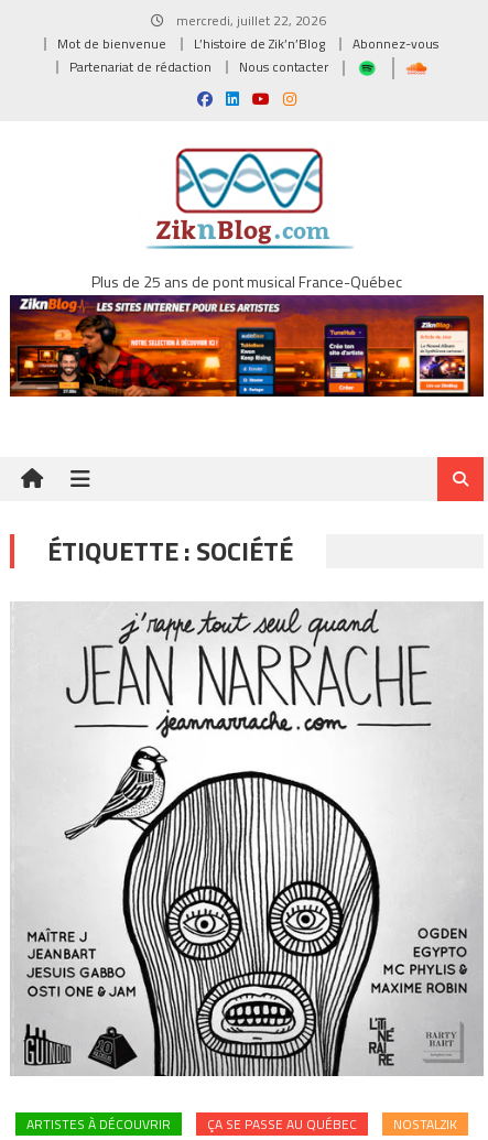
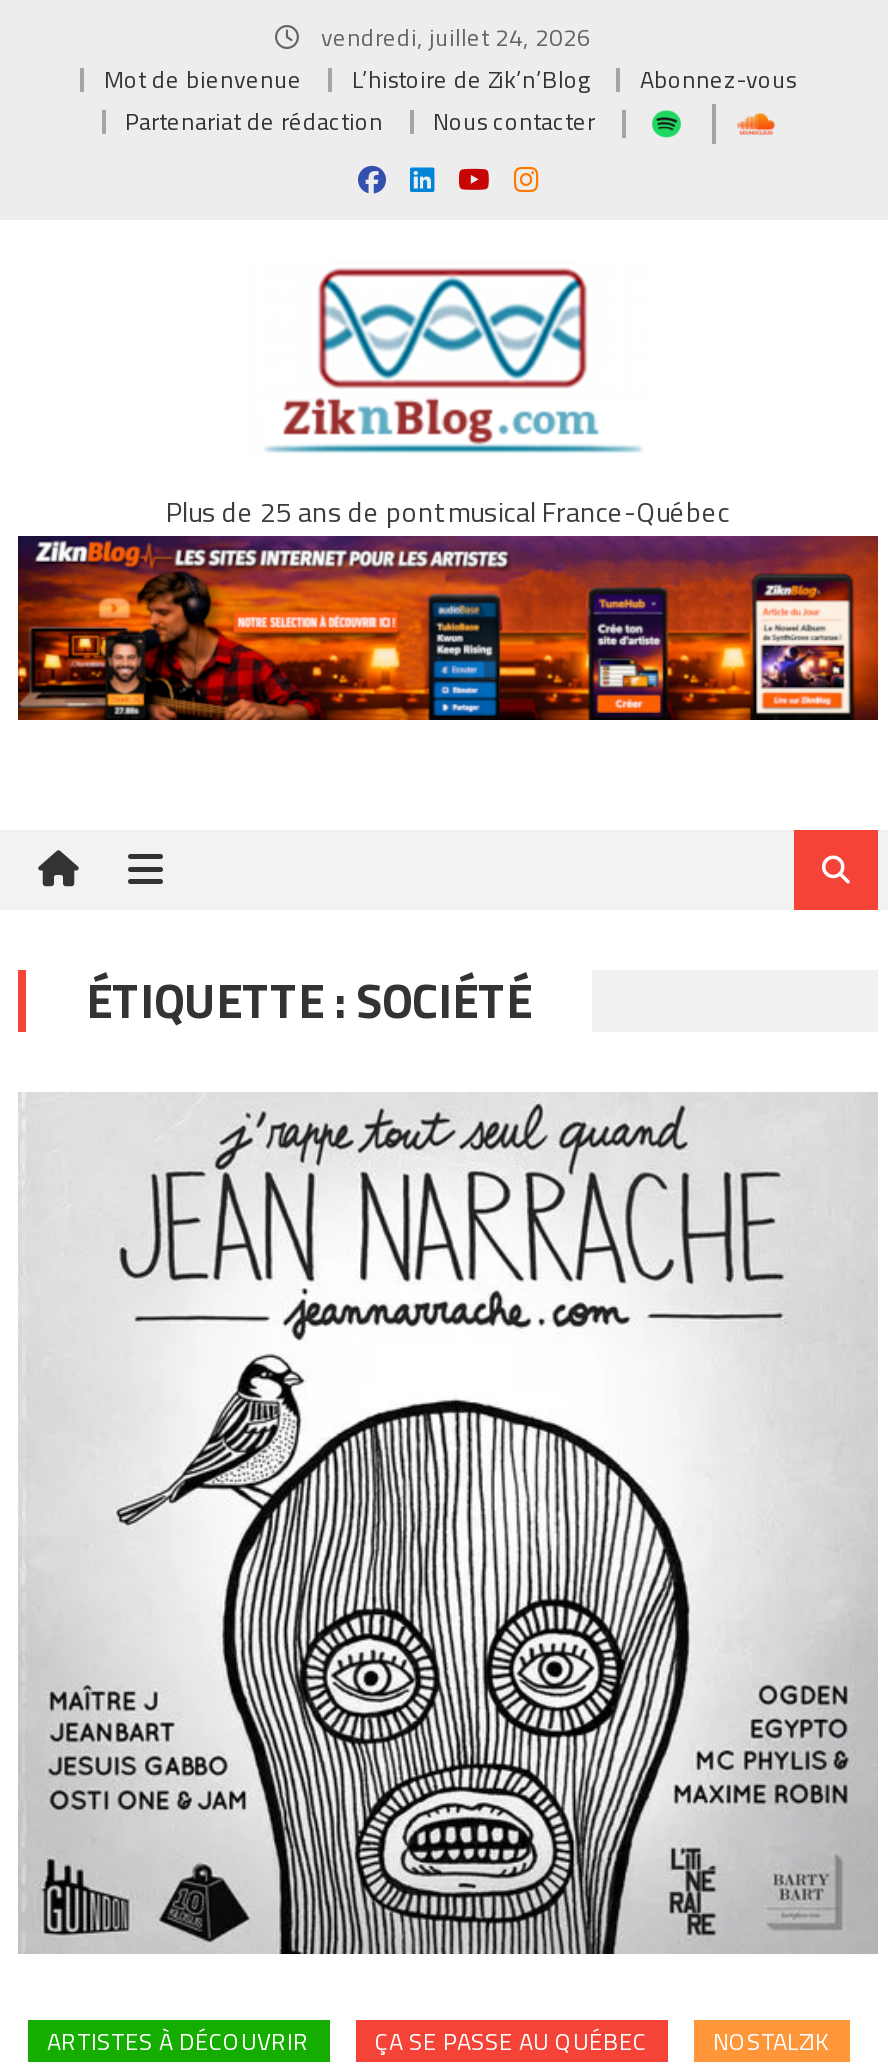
[173,10,326,31] mercredi, juillet 22, 2026 -> [315,18,591,56] vendredi, juillet 24, 2026

